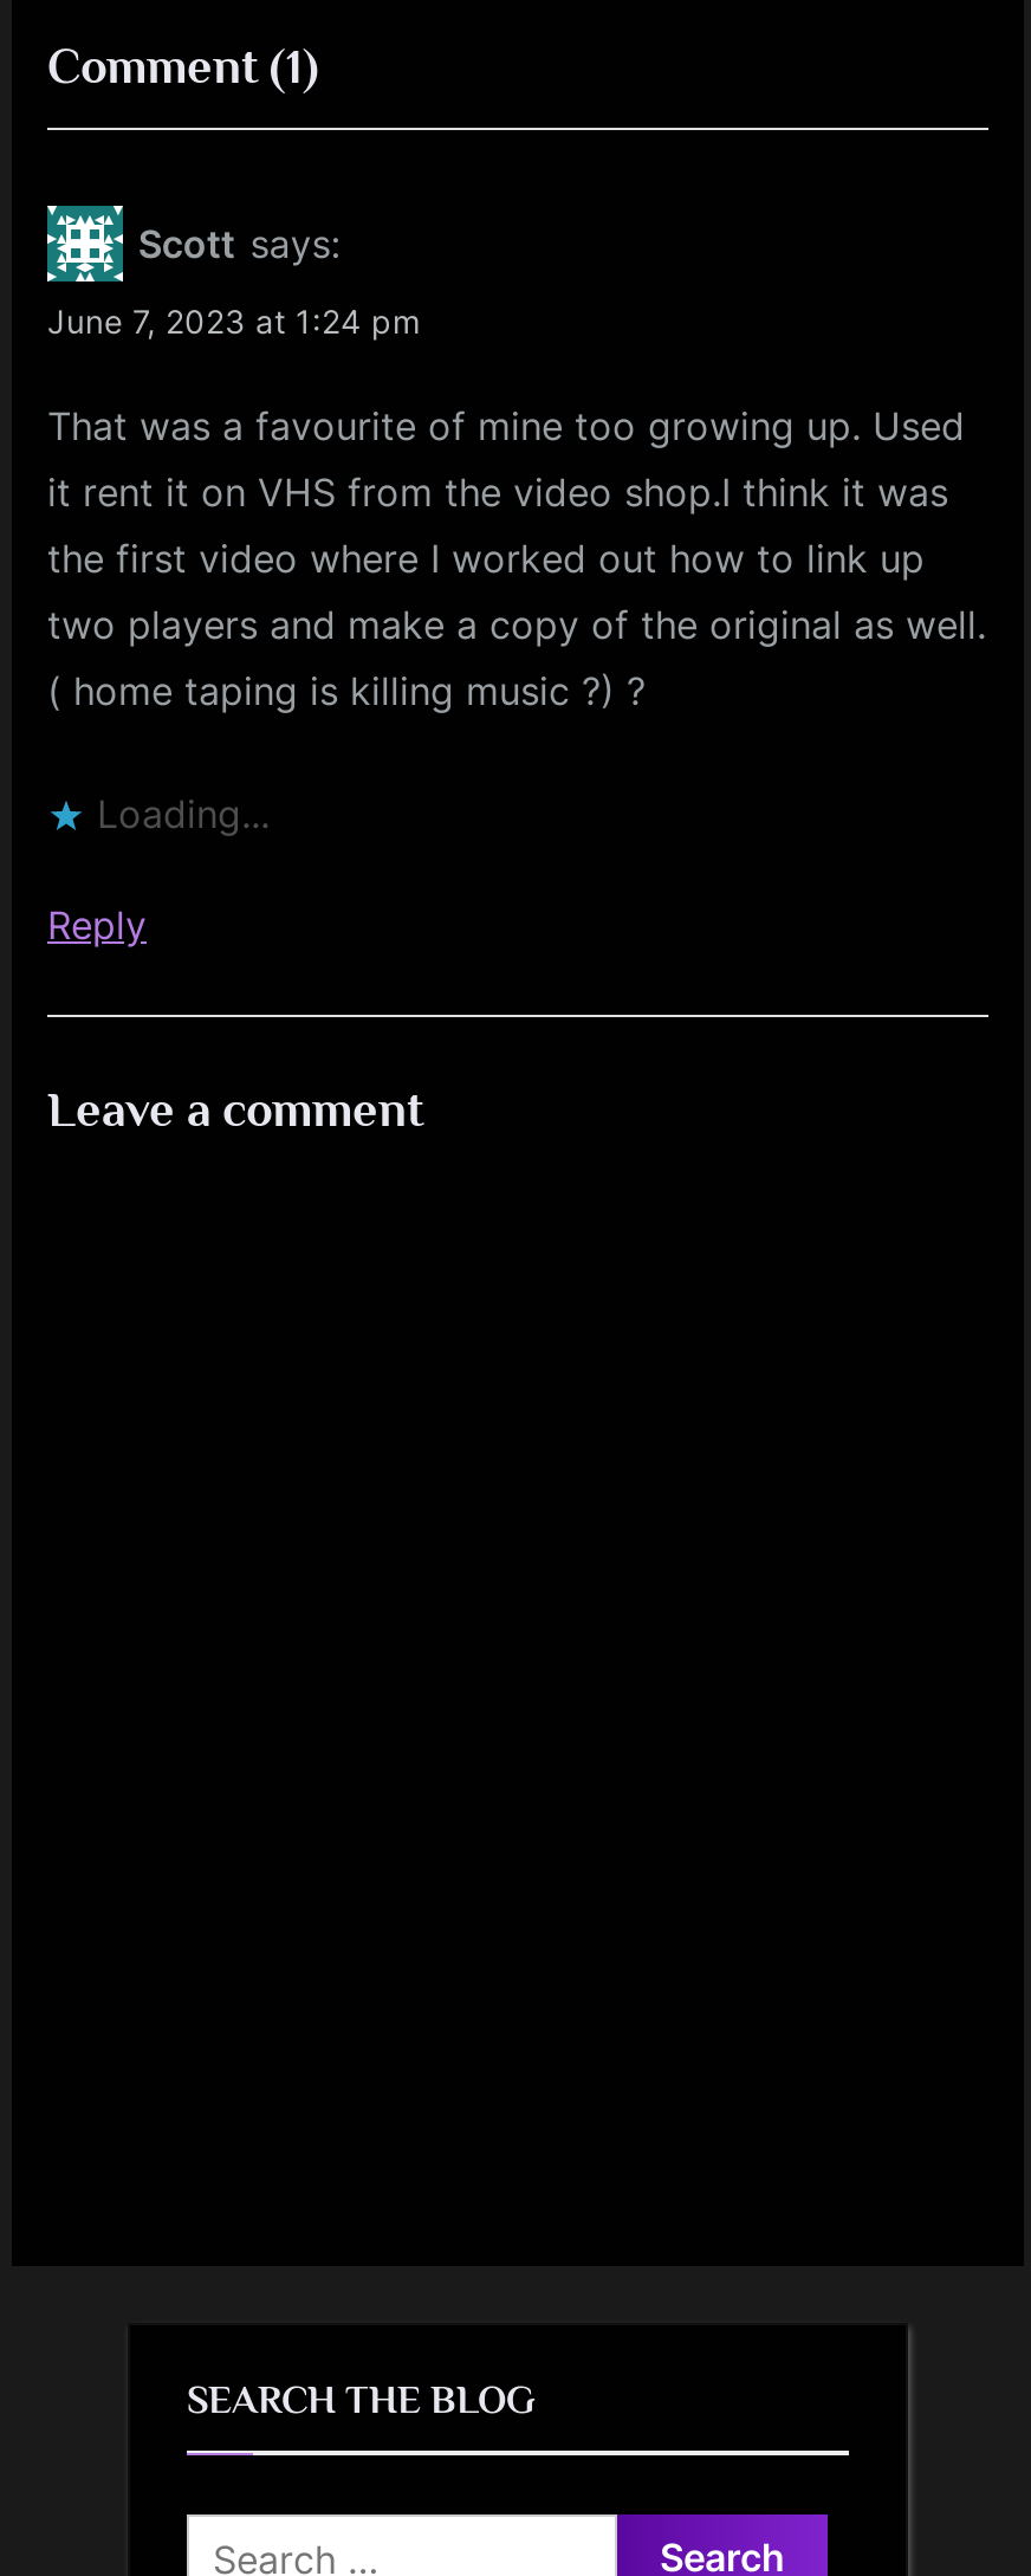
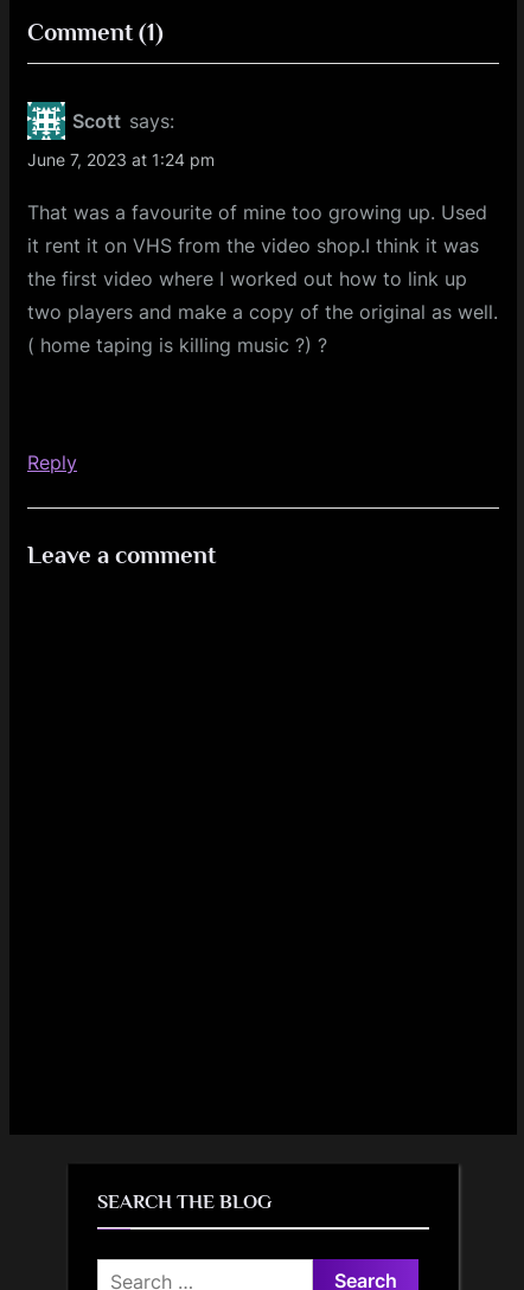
[97,789,270,836] Loading... -> none

